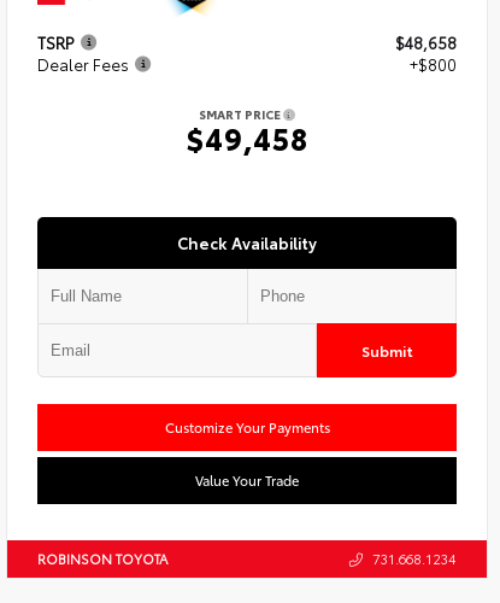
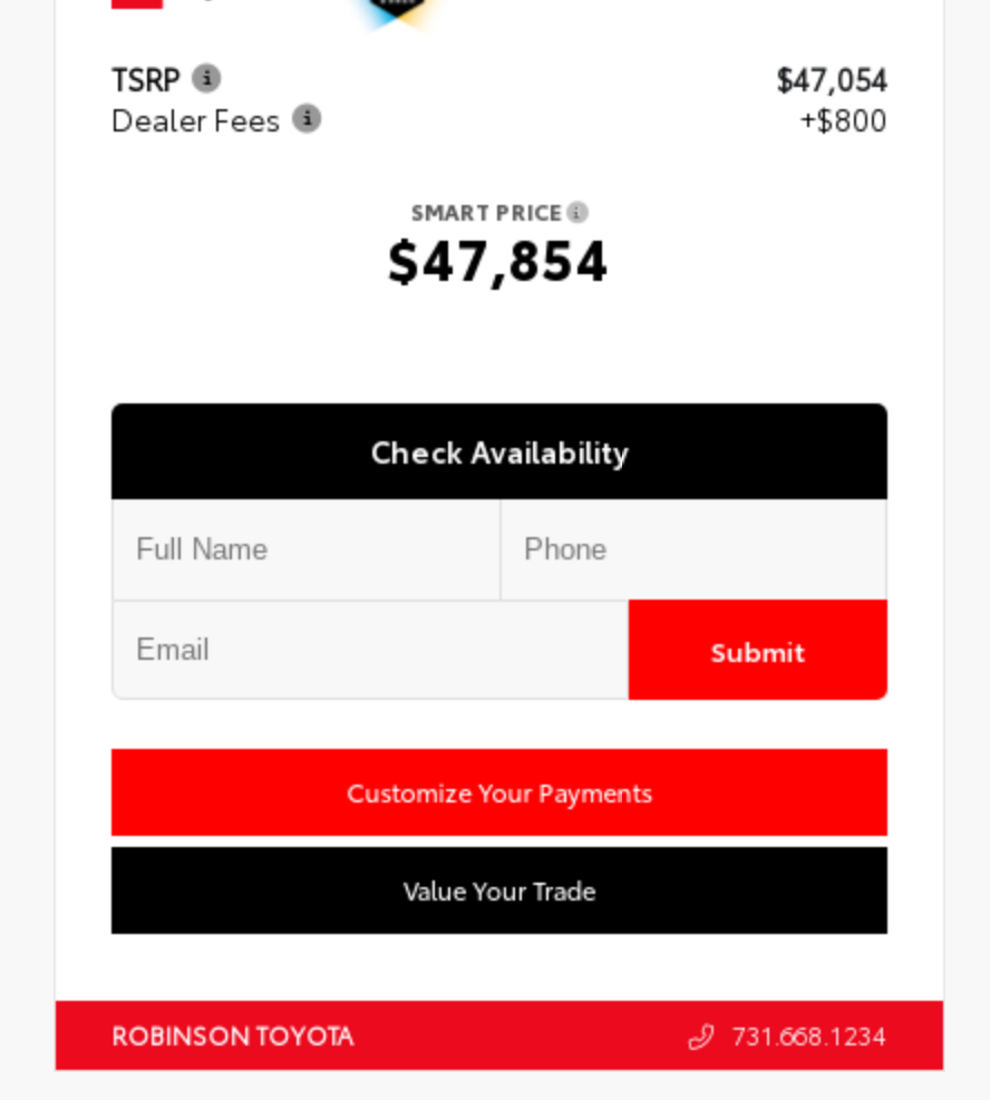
[395,32,457,53] $48,658 -> [776,58,887,99] $47,054
[186,118,308,159] $49,458 -> [388,218,611,293] $47,854

